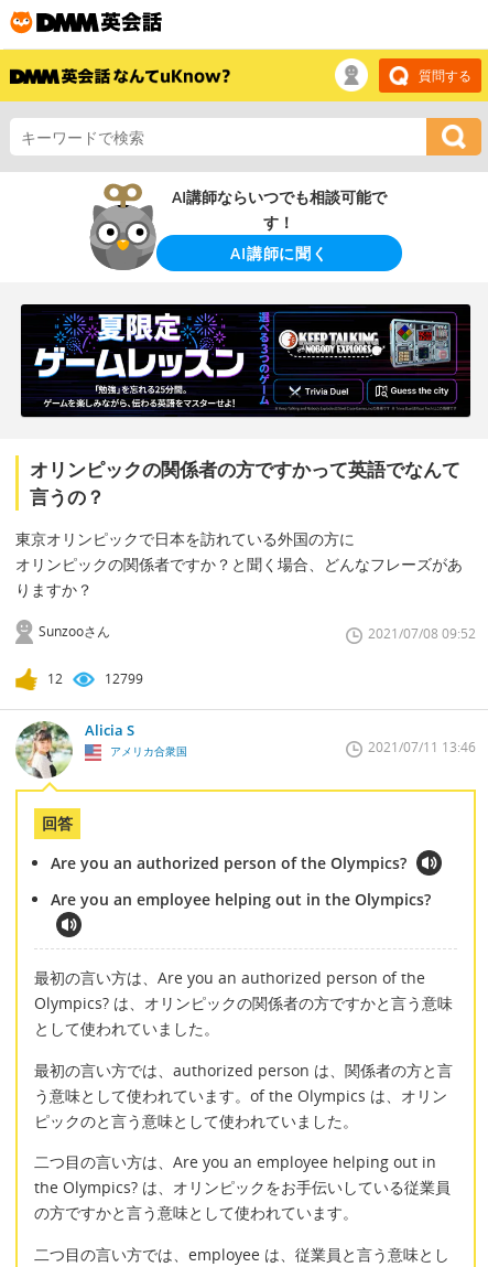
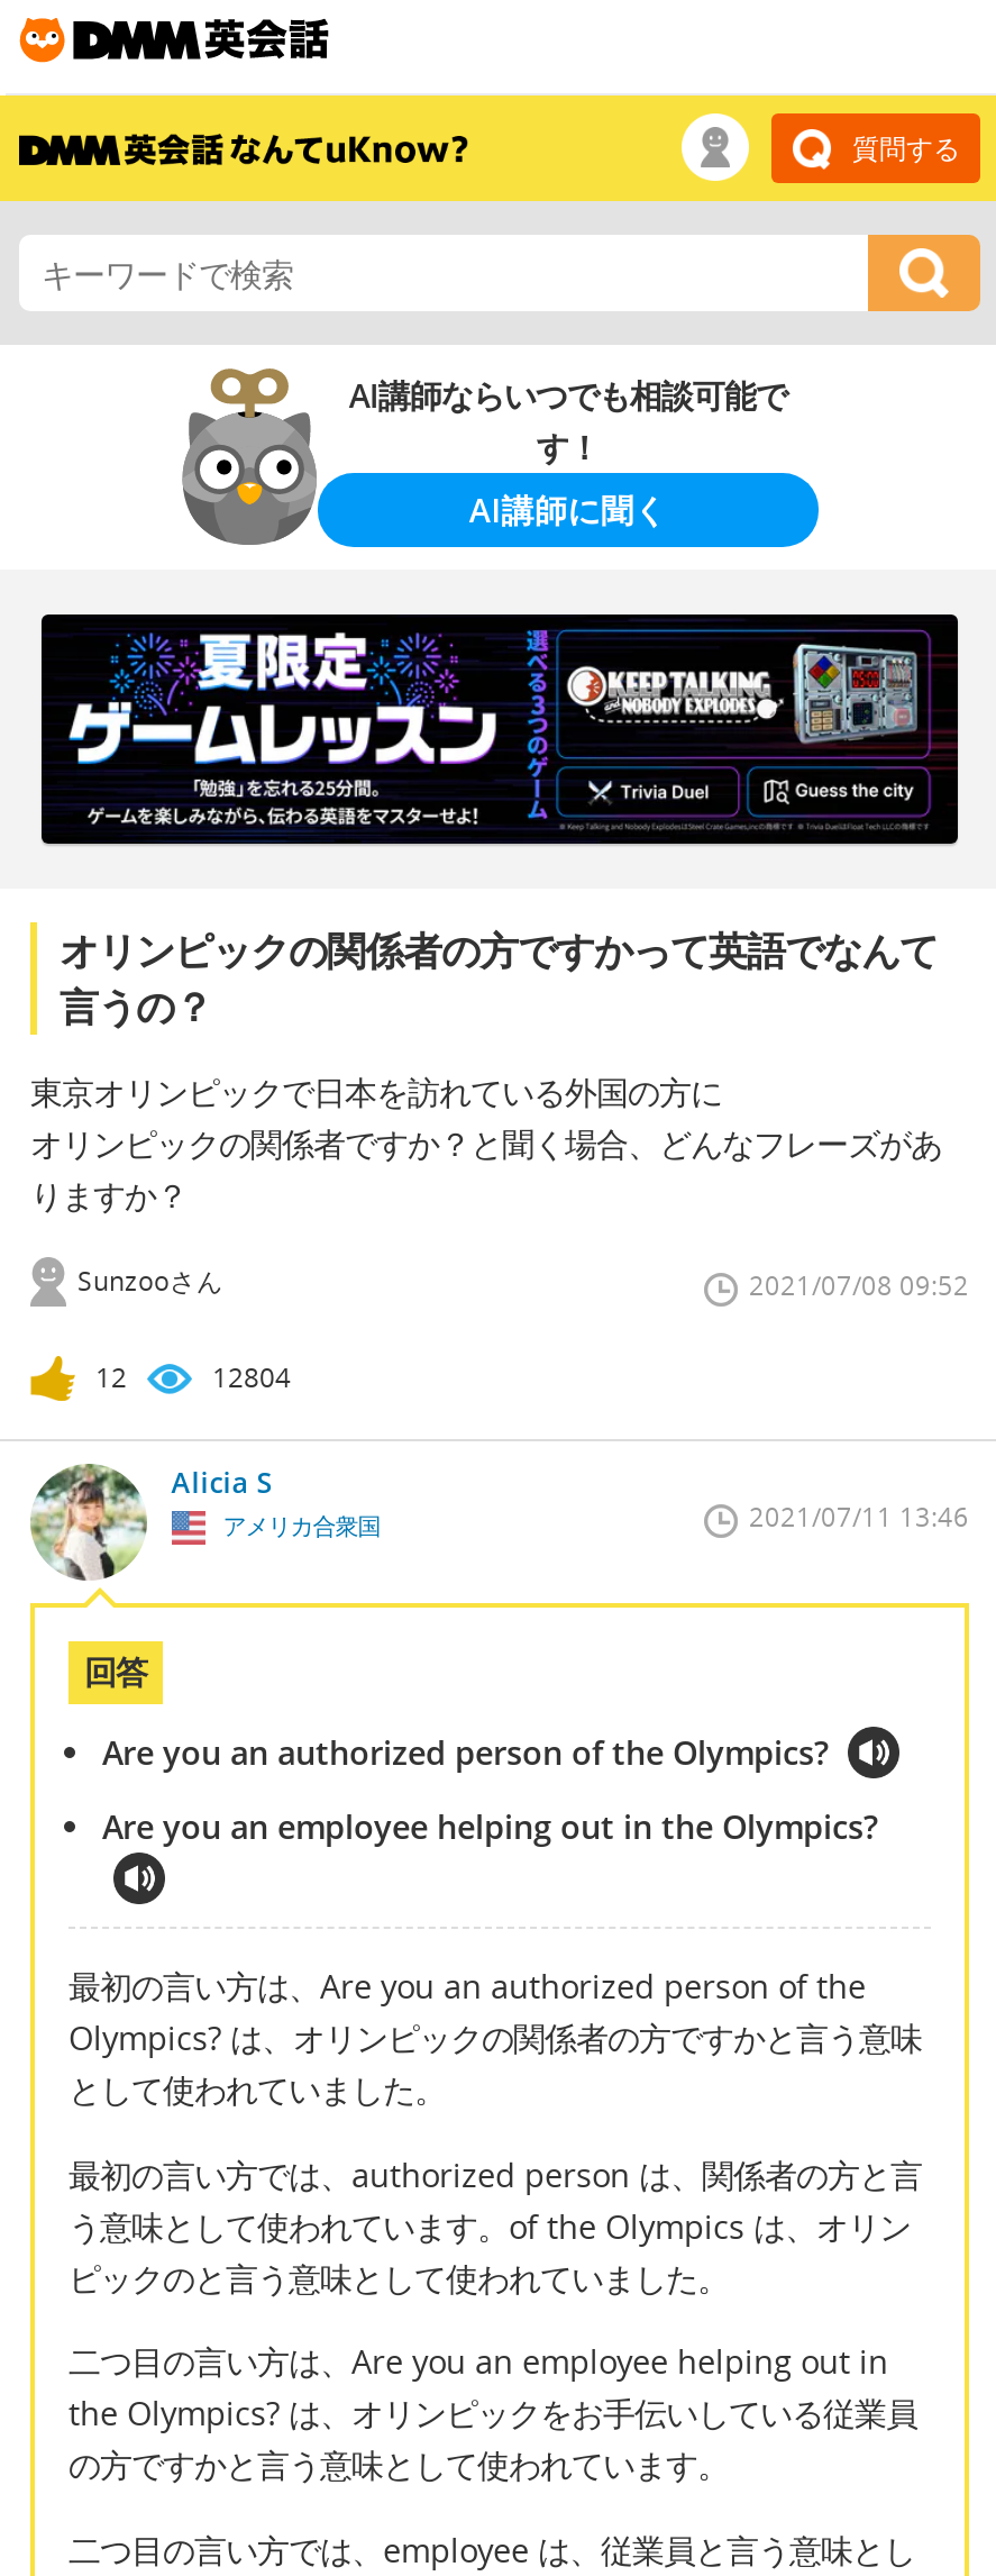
[105,669,143,688] 12799 -> [212,1358,291,1396] 12804

